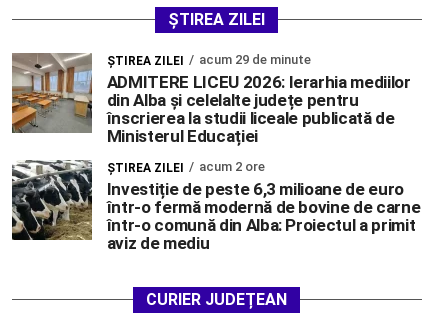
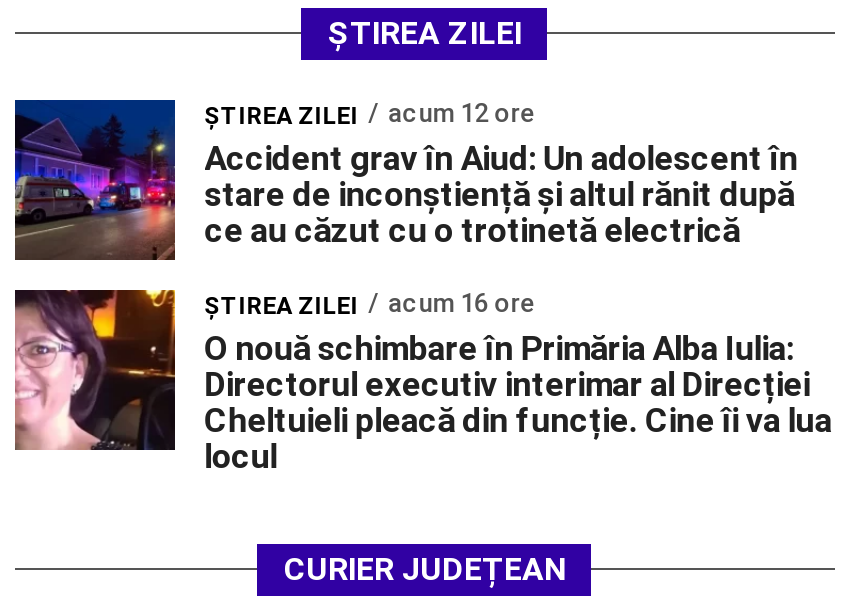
[11,52,411,146] [image] | acum 29 de minute | ADMITERE LICEU 2026: Ierarhia mediilor | din Alba și celelalte județe pentru | înscrierea la studii liceale publicată de | Ministerul Educației -> [13,98,798,260] [image] | acum 12 ore | Accident grav în Aiud: Un adolescent în | stare de inconștiență și altul rănit după | ce au căzut cu o trotinetă electrică
[11,159,420,253] [image] | acum 2 ore | Investiție de peste 6,3 milioane de euro | într-o fermă modernă de bovine de carne | într-o comună din Alba: Proiectul a primit | aviz de mediu -> [13,288,832,476] [image] | acum 16 ore | O nouă schimbare în Primăria Alba Iulia: | Directorul executiv interimar al Direcției | Cheltuieli pleacă din funcție. Cine îi va lua | locul

